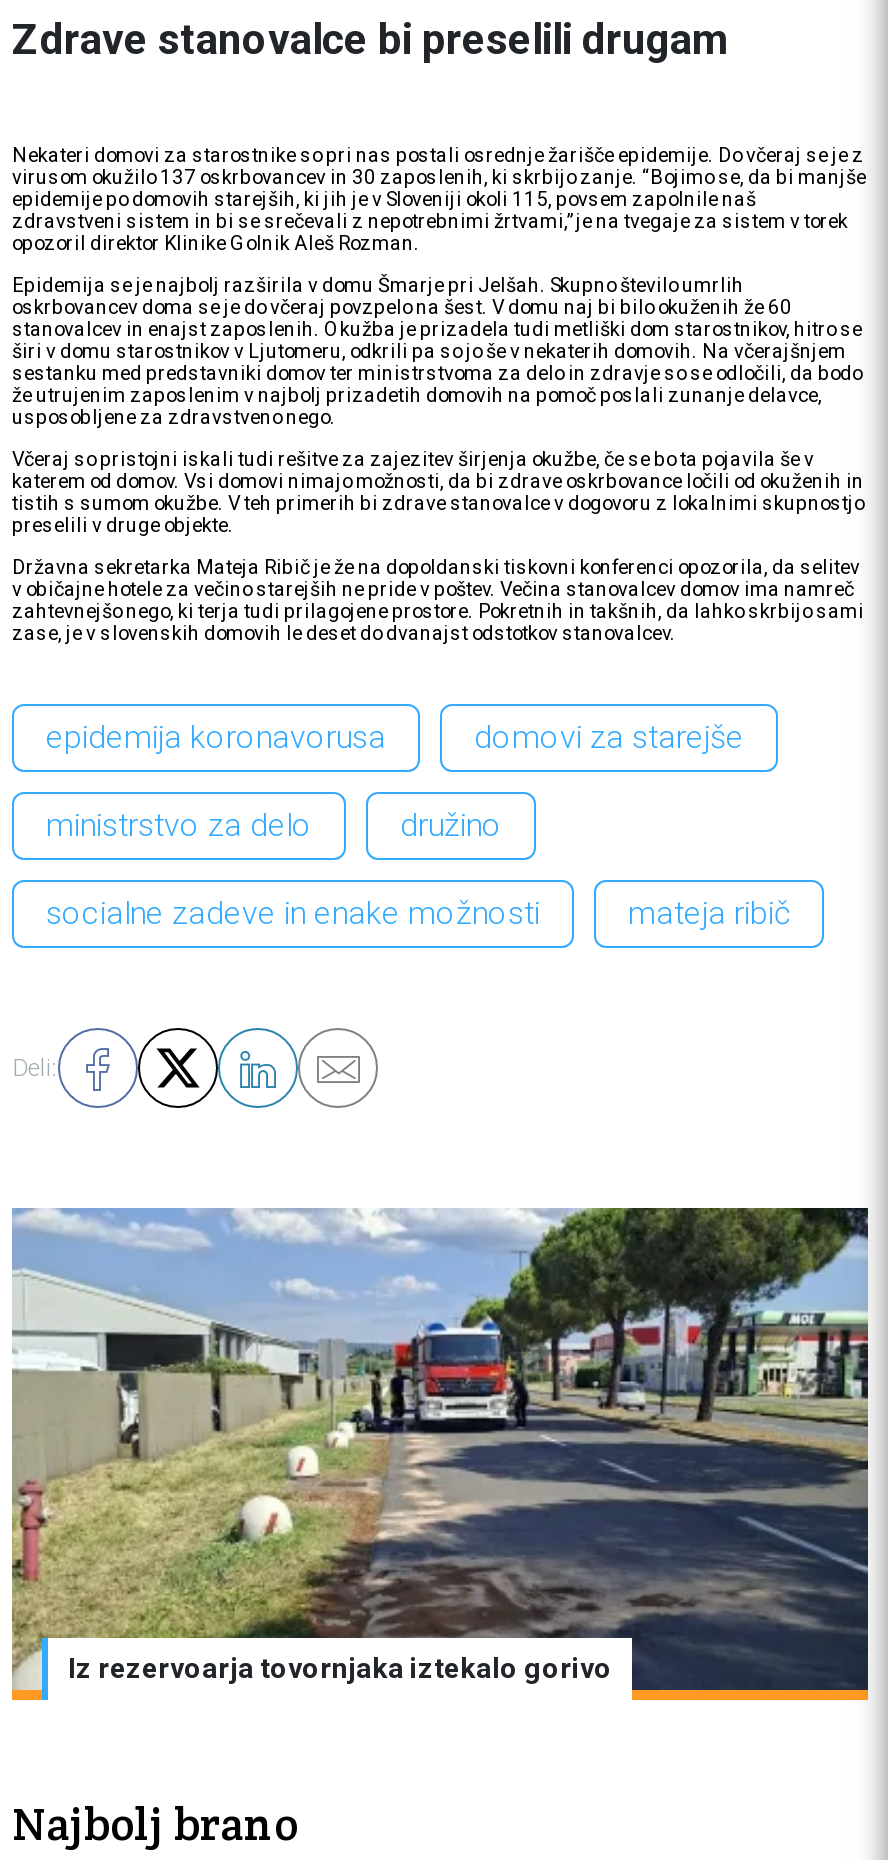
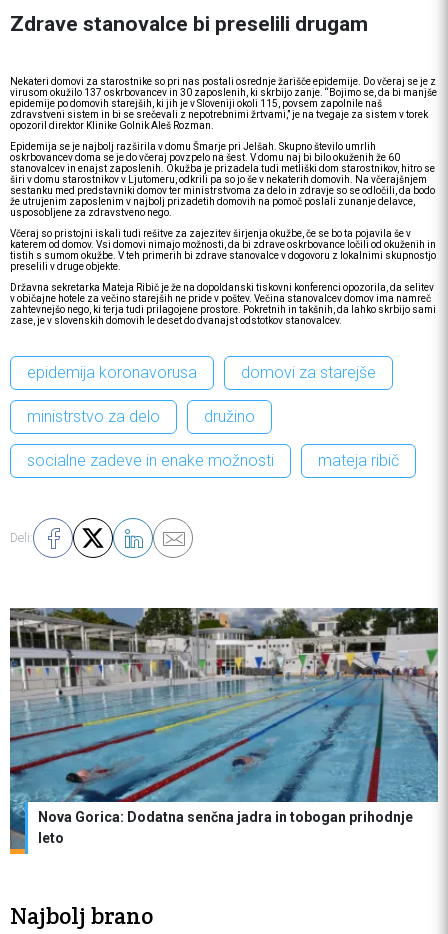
[10,1206,870,1702] [image] | Iz rezervoarja tovornjaka iztekalo gorivo -> [9,607,439,854] [image] | Nova Gorica: Dodatna senčna jadra in tobogan prihodnje | leto

